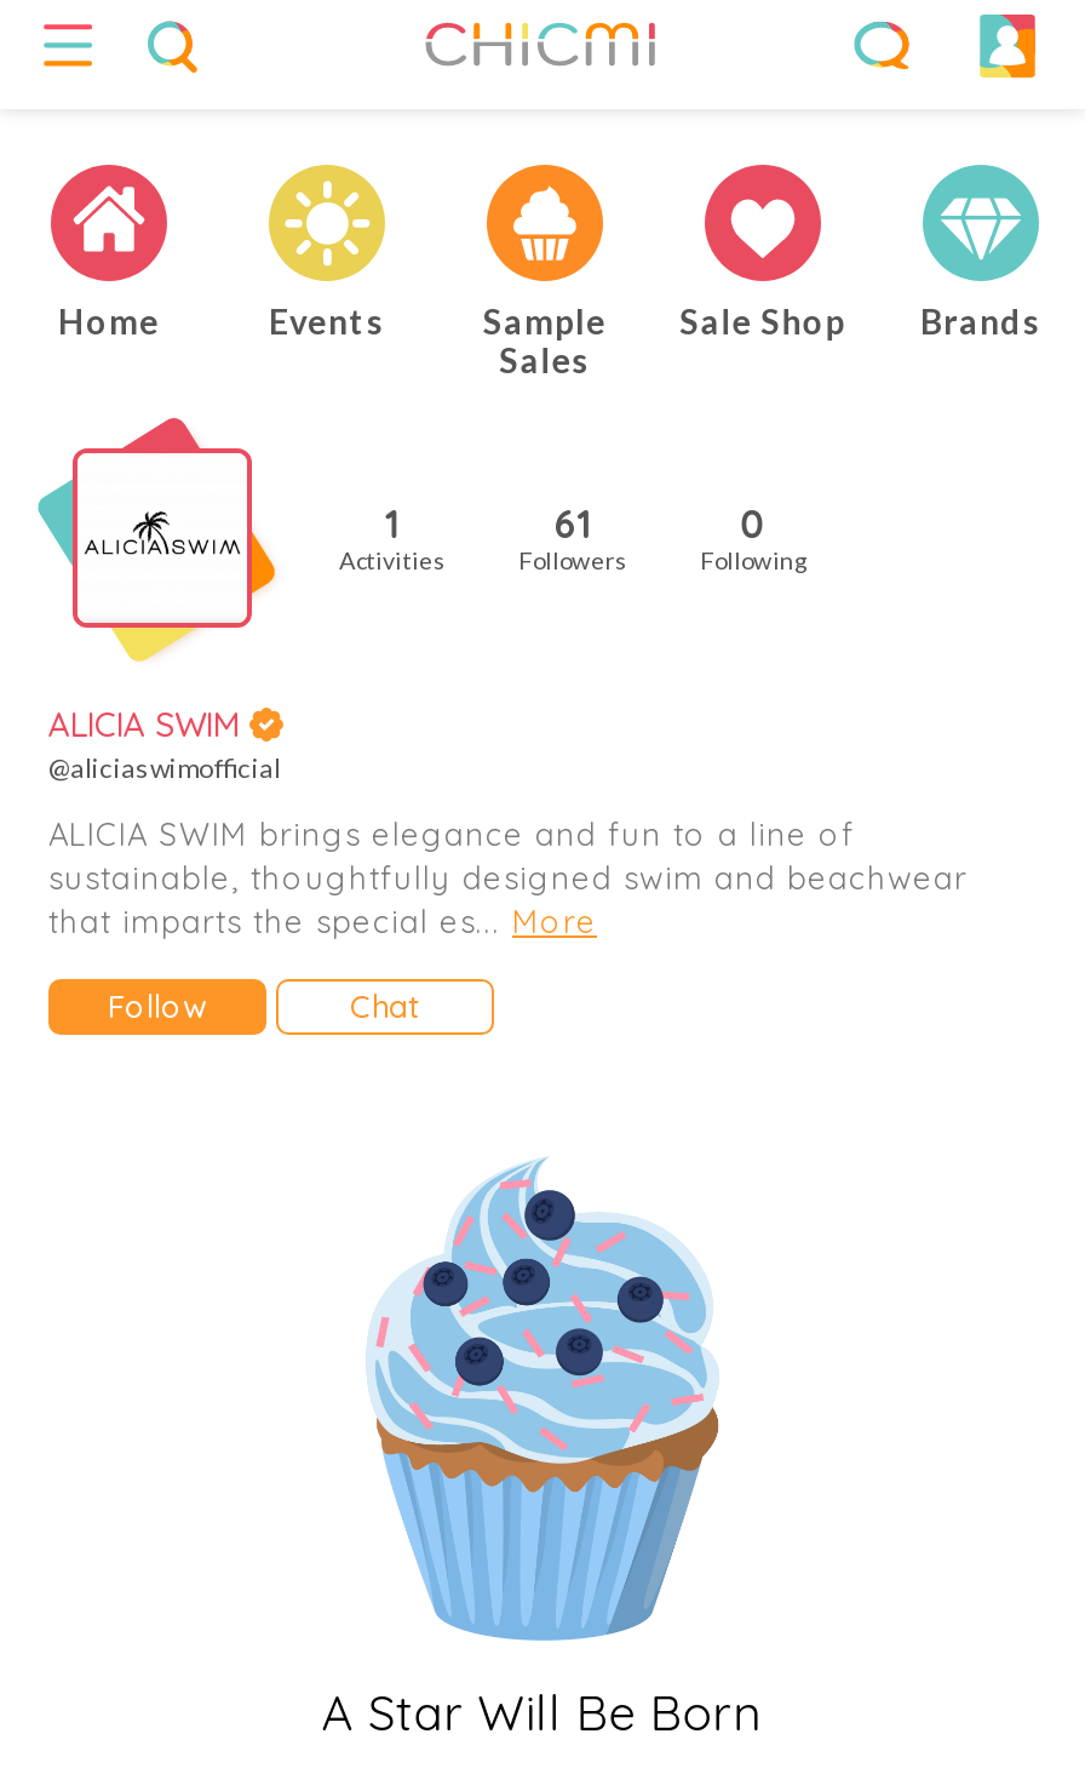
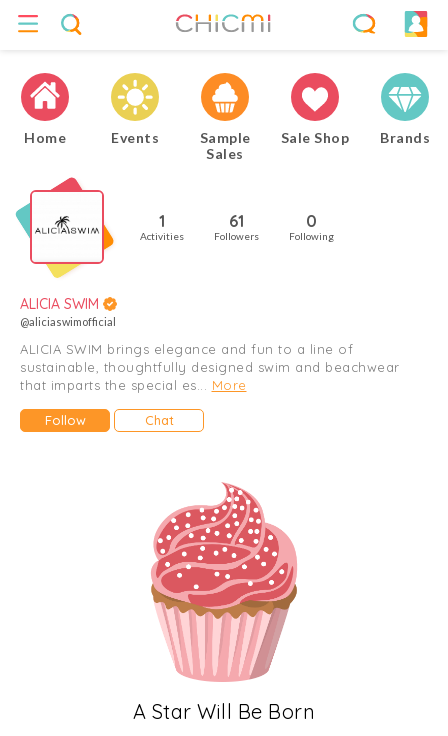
[366,1156,719,1643] [image] -> [150,482,298,683] [image]

